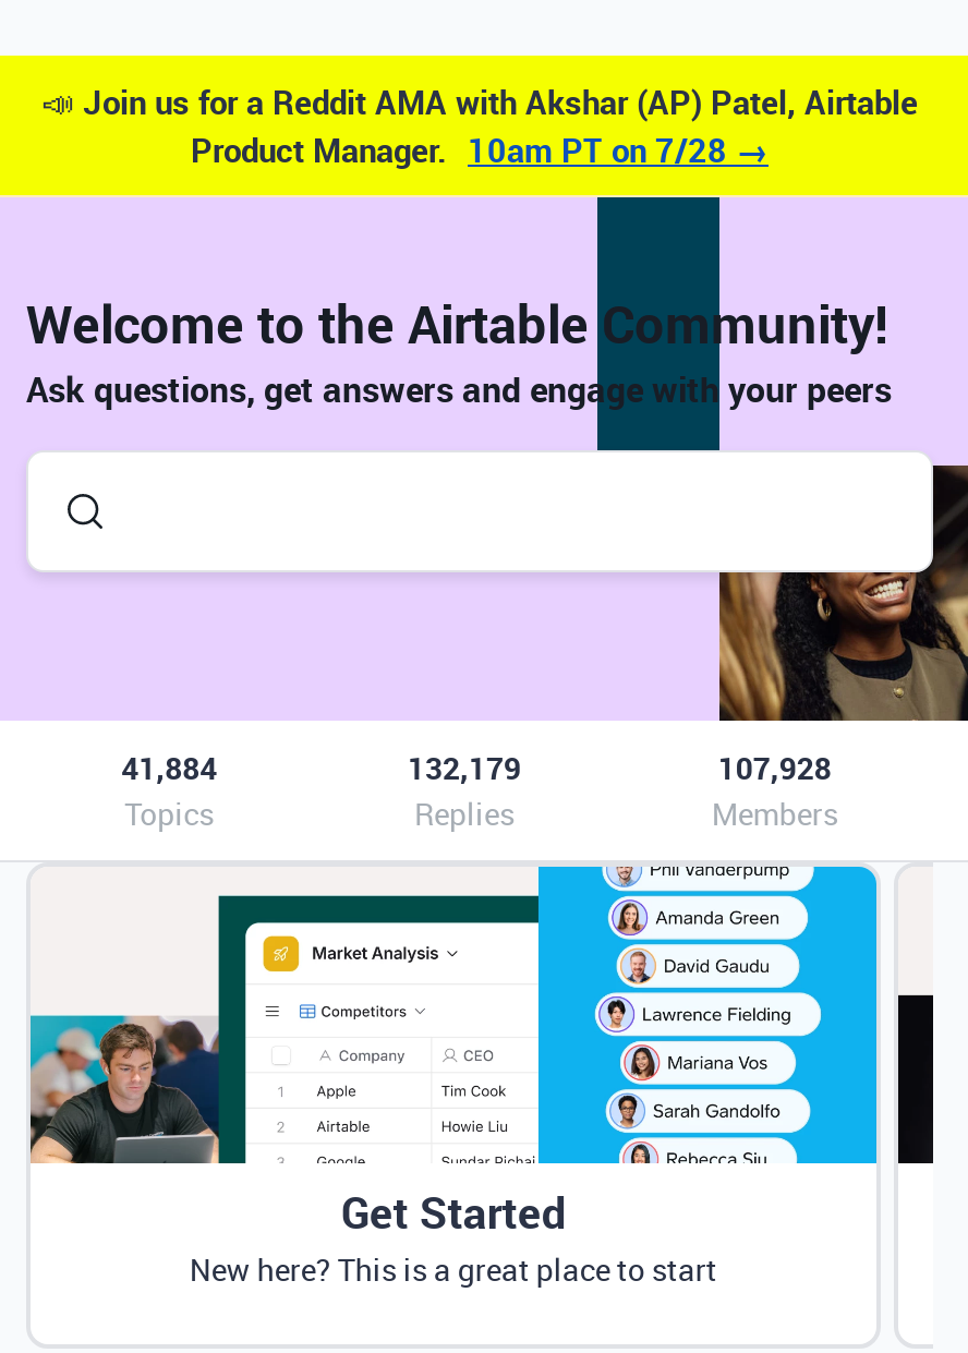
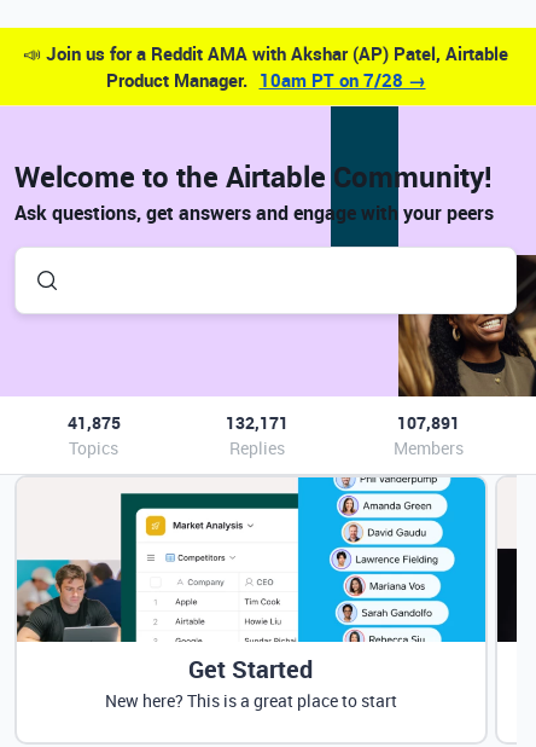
[121,747,217,788] 41,884 -> [67,411,120,434] 41,875
[408,747,521,788] 132,179 -> [226,411,289,434] 132,171
[718,747,831,788] 107,928 -> [398,411,460,434] 107,891

